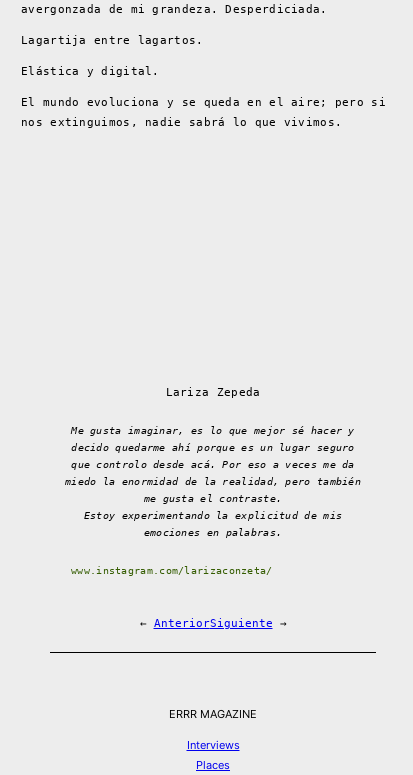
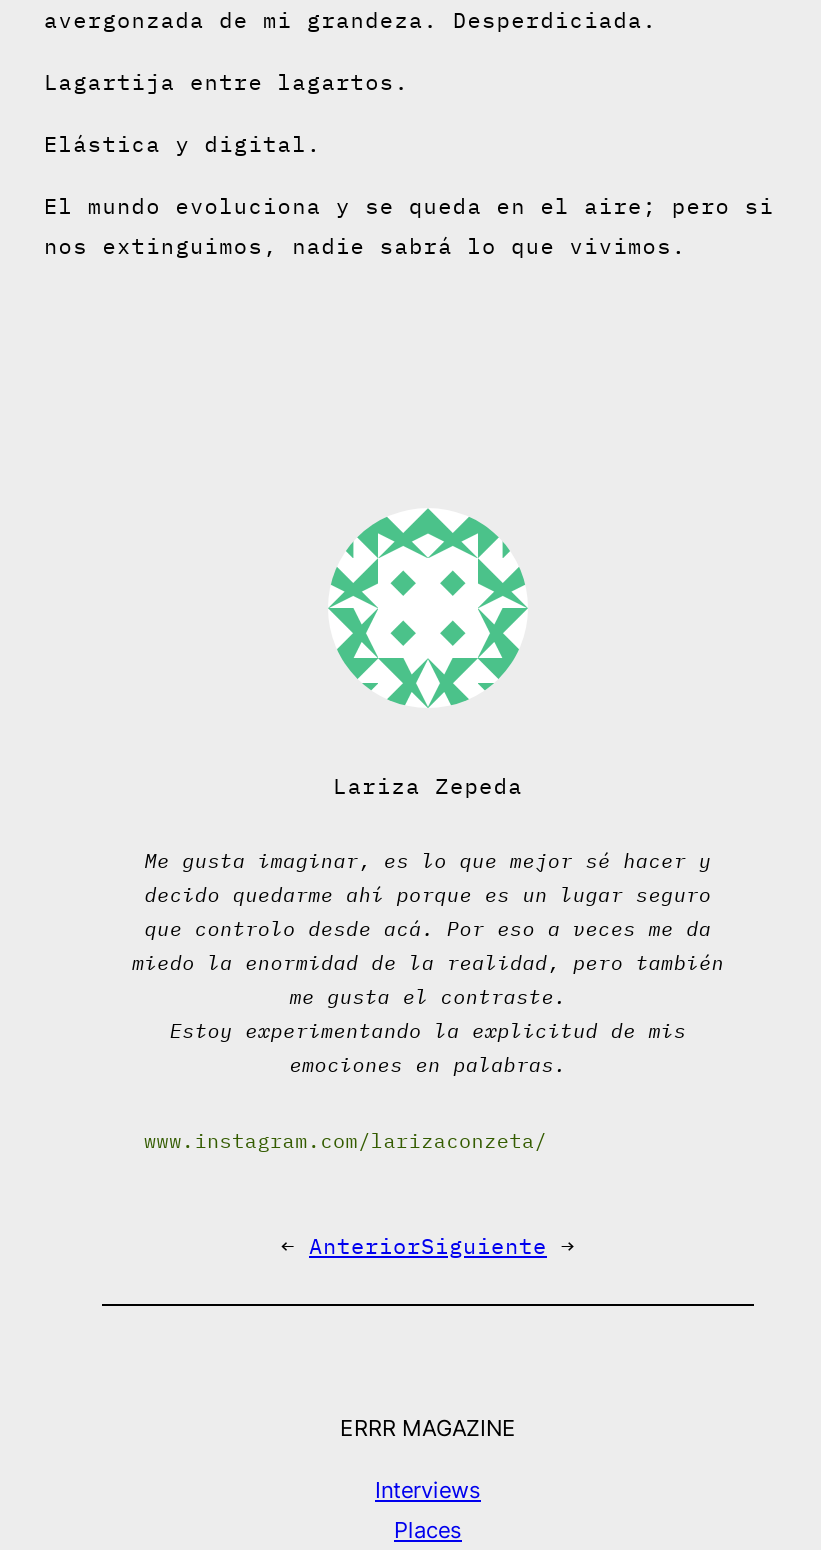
none -> [326,508,530,710] [image]

